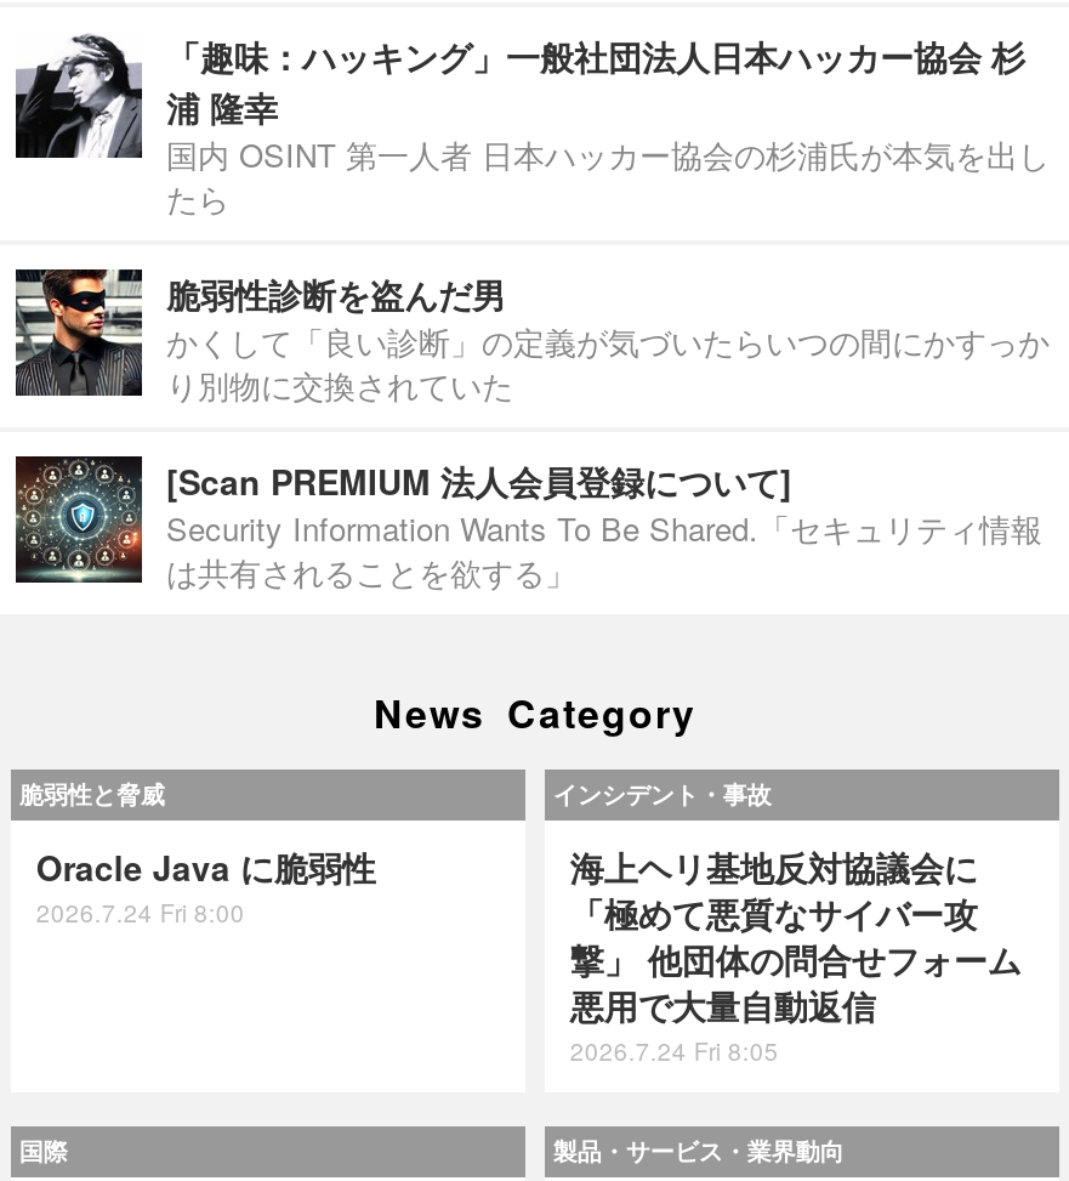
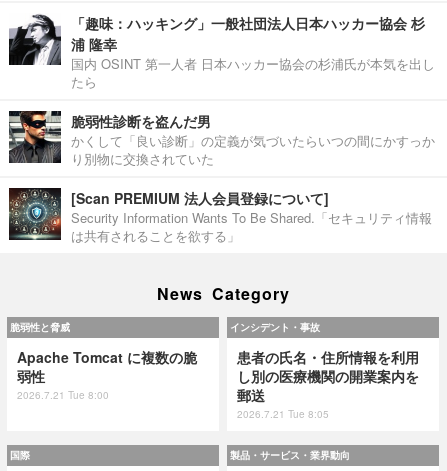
[36,842,376,930] Oracle Java に脆弱性 | 2026.7.24 Fri 8:00 -> [17,347,197,402] Apache Tomcat に複数の脆 | 弱性 | 2026.7.21 Tue 8:00
[570,842,1021,1068] 海上ヘリ基地反対協議会に | 「極めて悪質なサイバー攻 | 撃」 他団体の問合せフォーム | 悪用で大量自動返信 | 2026.7.24 Fri 8:05 -> [237,347,419,421] 患者の氏名・住所情報を利用 | し別の医療機関の開業案内を | 郵送 | 2026.7.21 Tue 8:05

